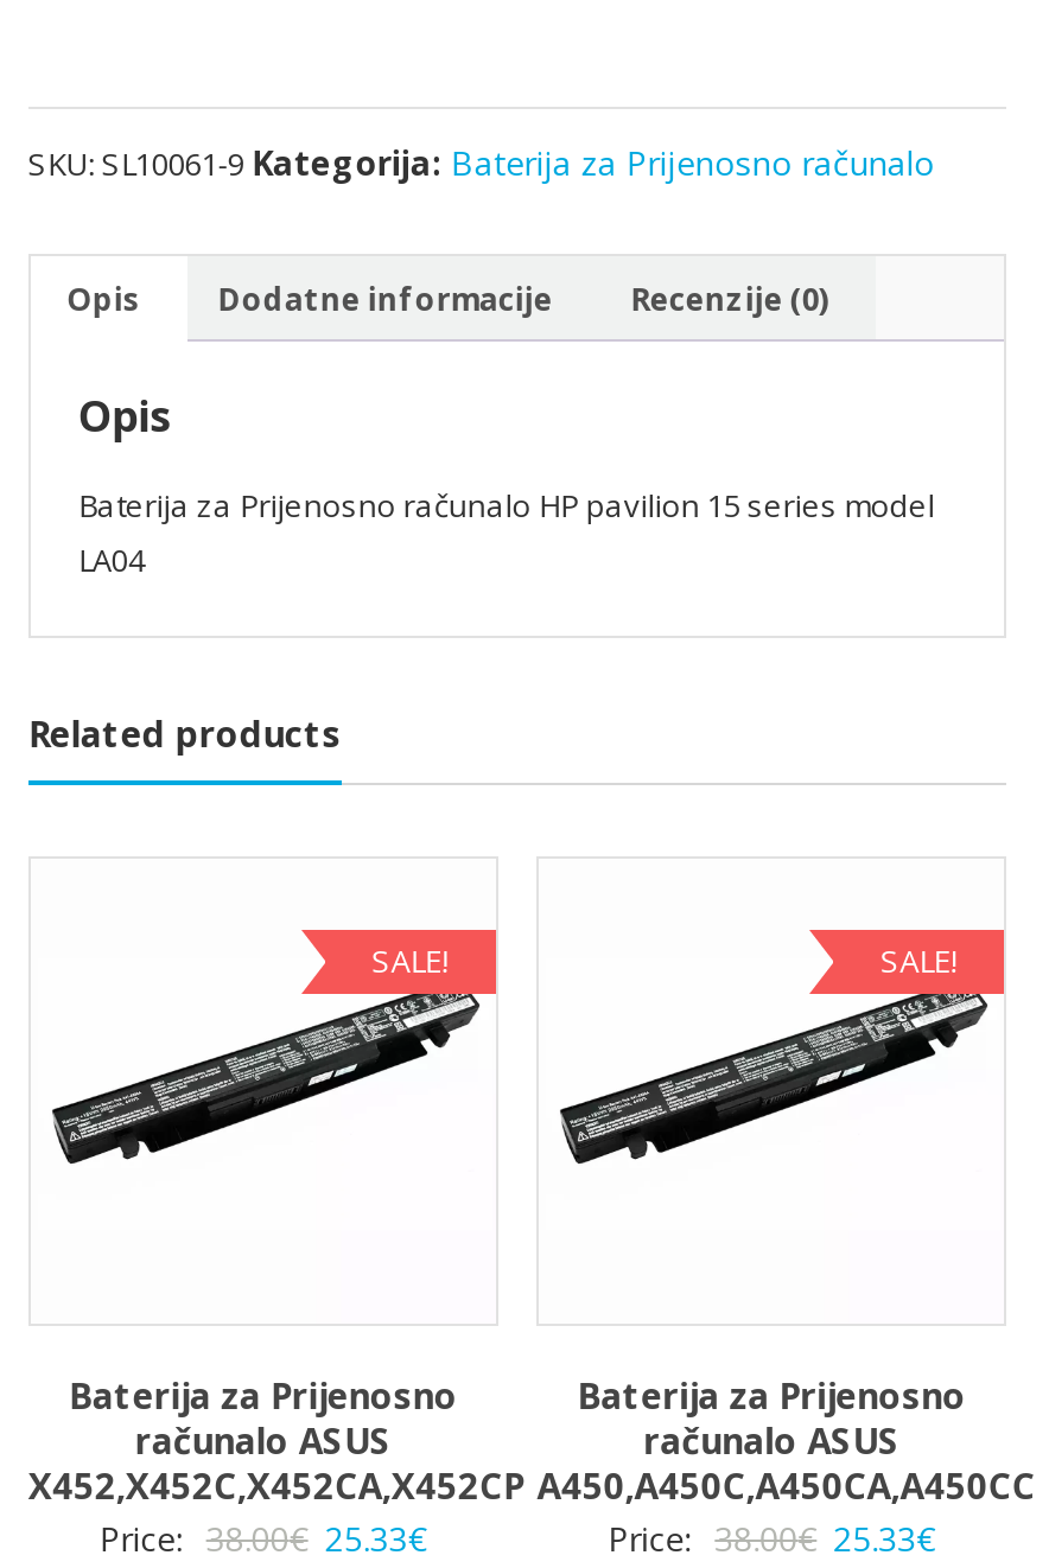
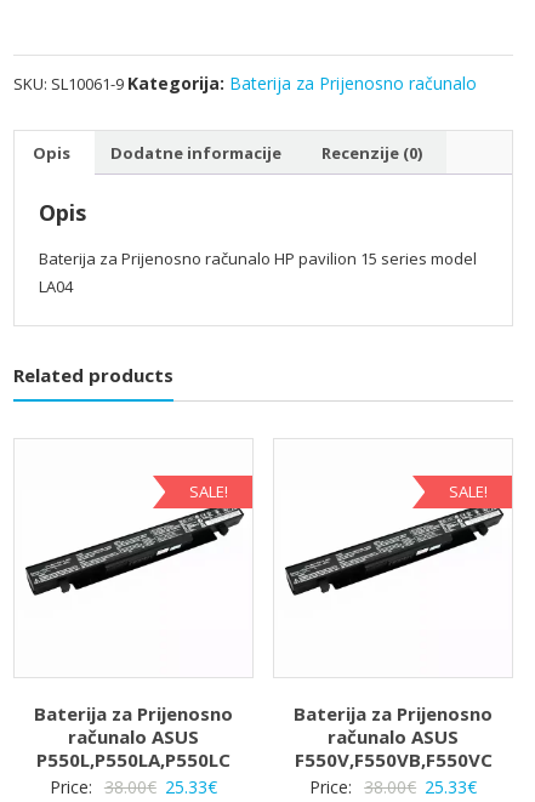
[28,1461,524,1509] X452,X452C,X452CA,X452CP -> [36,747,230,772] P550L,P550LA,P550LC
[537,1461,1035,1509] A450,A450C,A450CA,A450CC -> [294,747,492,772] F550V,F550VB,F550VC

